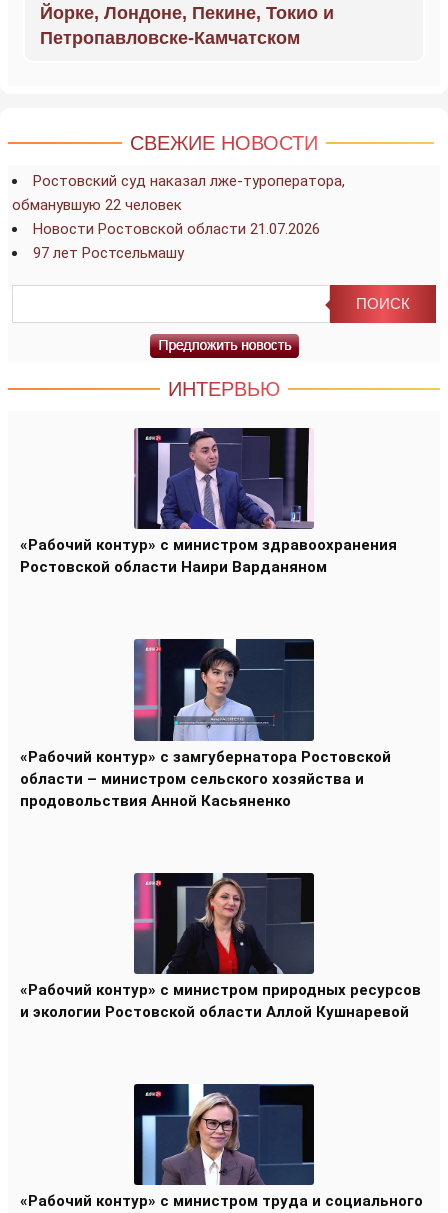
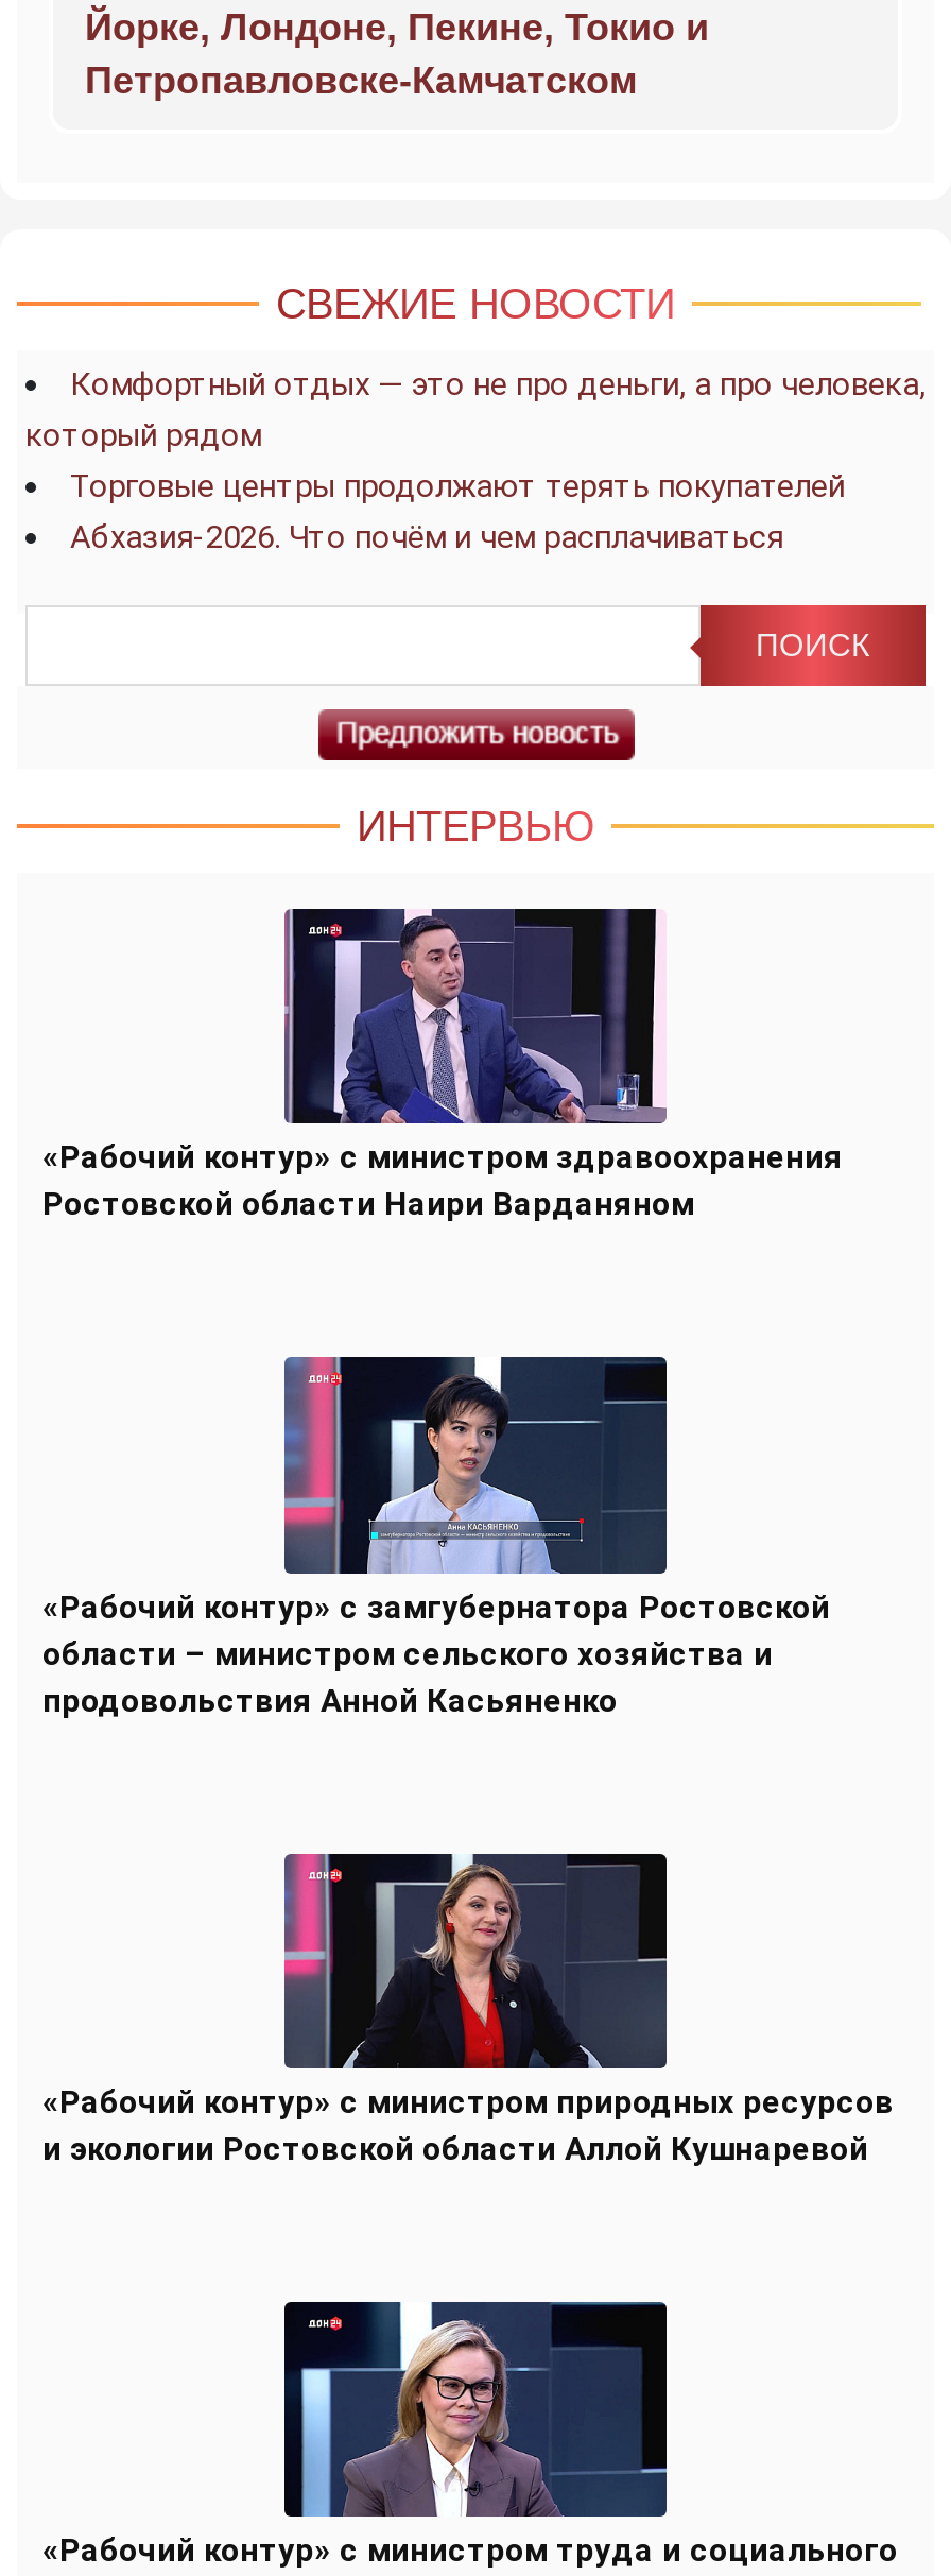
[12,172,345,262] Ростовский суд наказал лже-туроператора, | обманувшую 22 человек | Новости Ростовской области 21.07.2026 | 97 лет Ростсельмашу -> [25,365,926,556] Комфортный отдых — это не про деньги, а про человека, | который рядом | Торговые центры продолжают терять покупателей | Абхазия-2026. Что почём и чем расплачиваться

